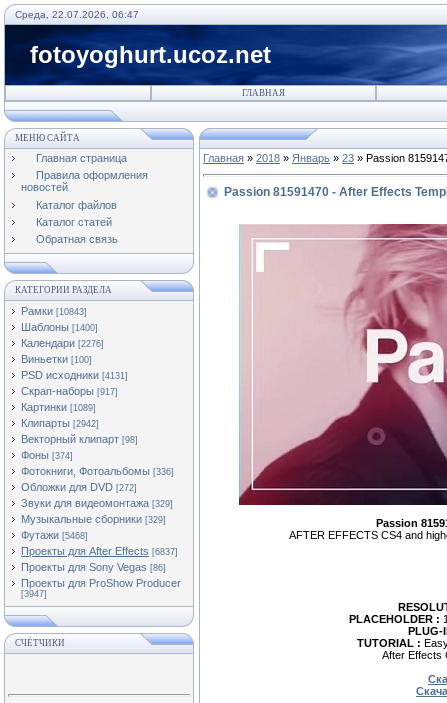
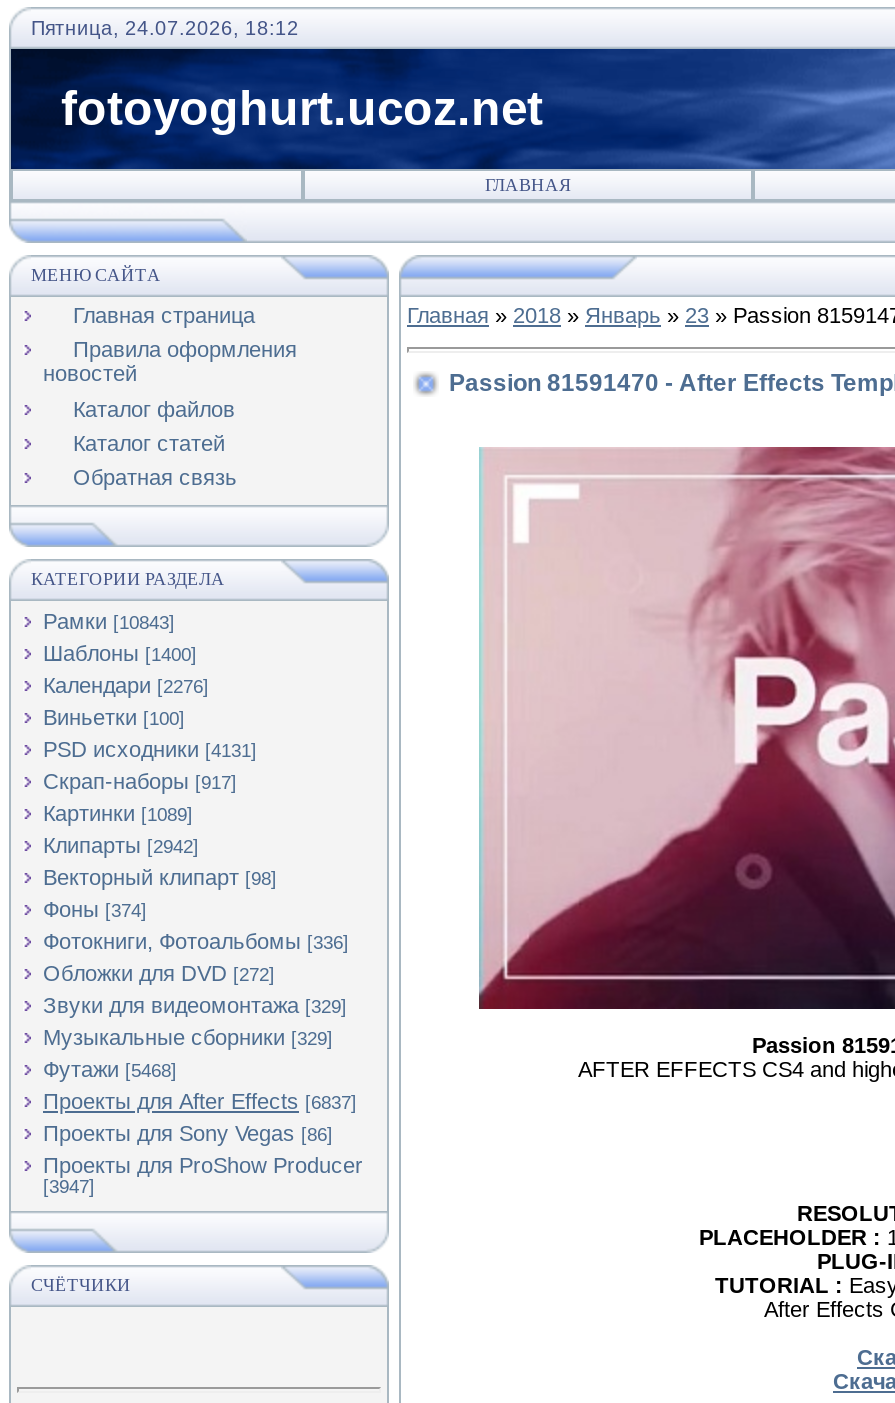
[15,9,139,20] Среда, 22.07.2026, 06:47 -> [31,17,299,39] Пятница, 24.07.2026, 18:12

